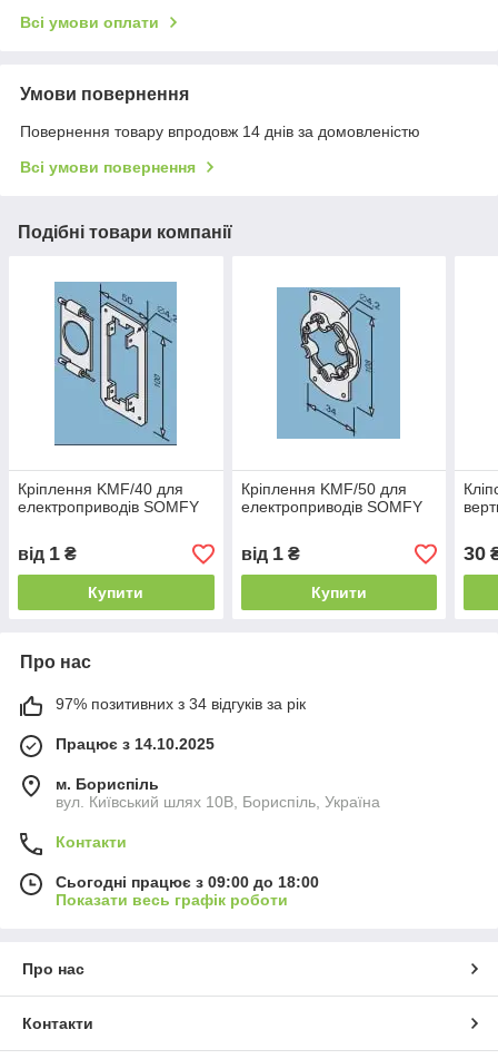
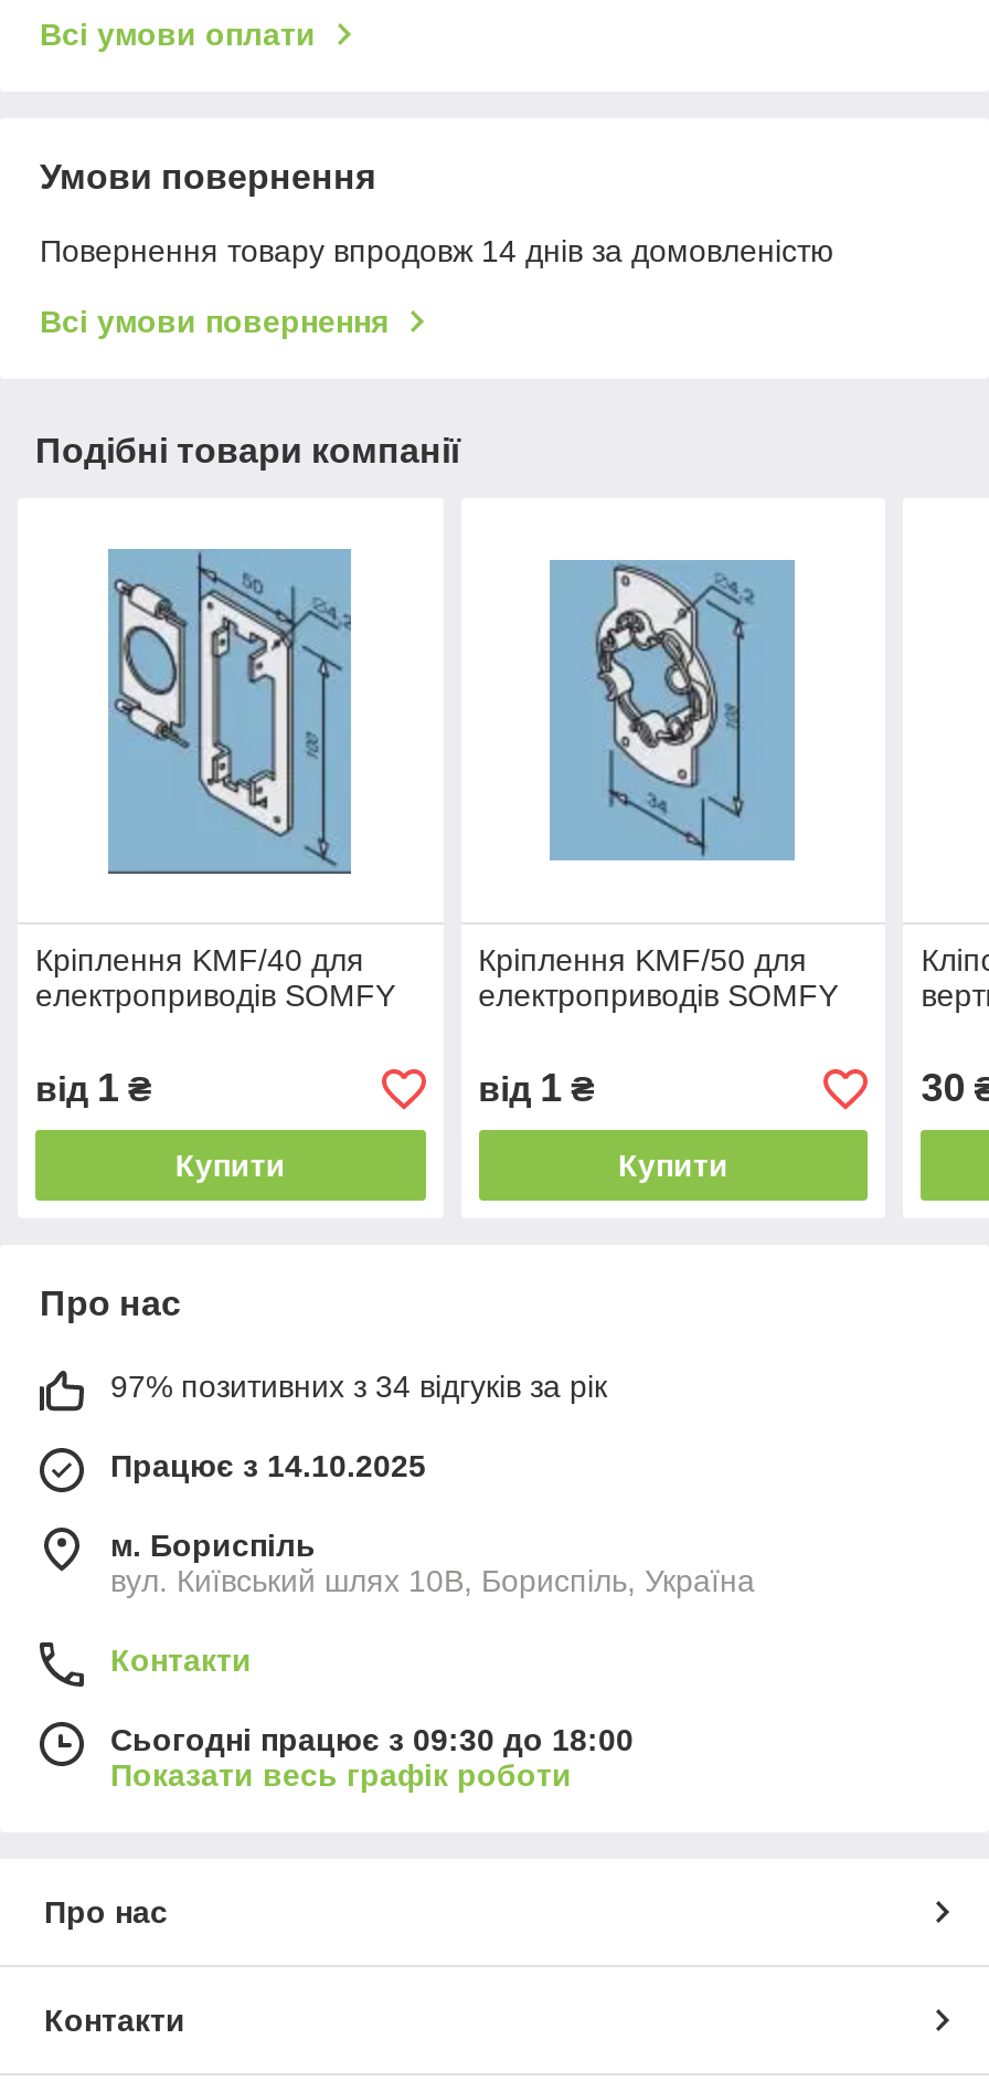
[56,873,319,891] Сьогодні працює з 09:00 до 18:00 -> [110,1723,634,1758] Сьогодні працює з 09:30 до 18:00

